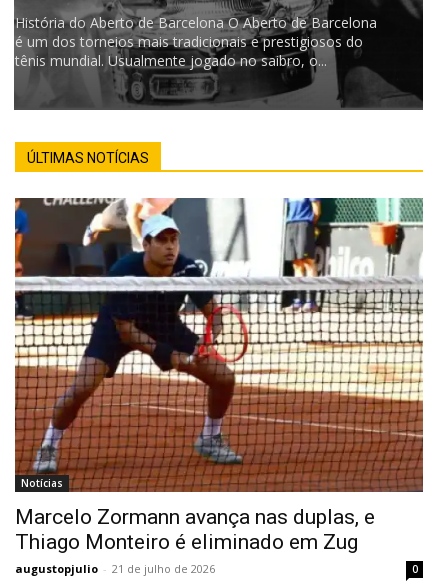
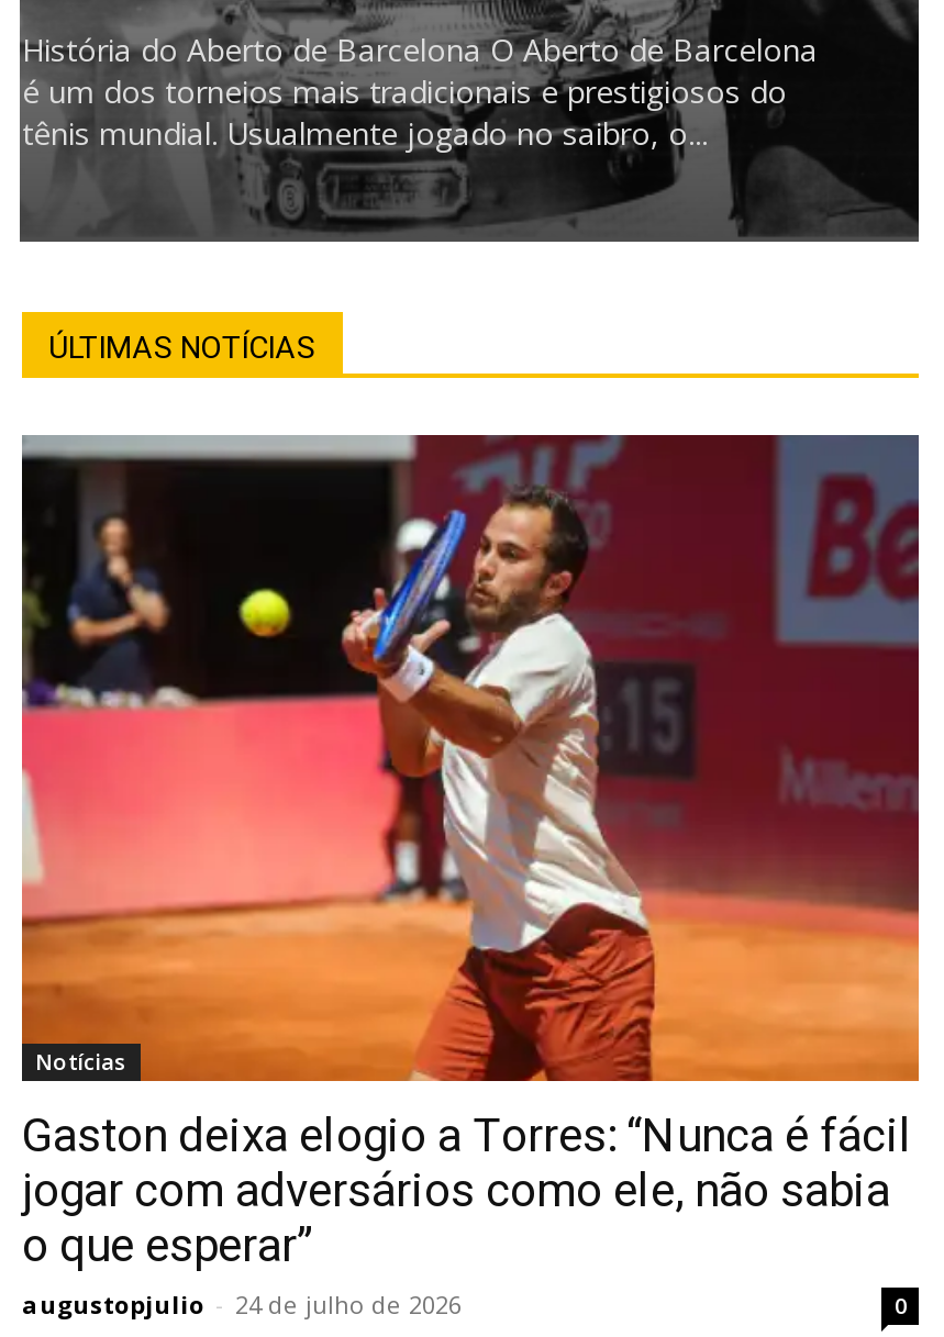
[14,197,424,576] [image] | Marcelo Zormann avança nas duplas, e | Thiago Monteiro é eliminado em Zug | augustopjulio - 21 de julho de 2026 -> [20,433,921,1321] [image] | Gaston deixa elogio a Torres: “Nunca é fácil | jogar com adversários como ele, não sabia | o que esperar” | augustopjulio - 24 de julho de 2026

